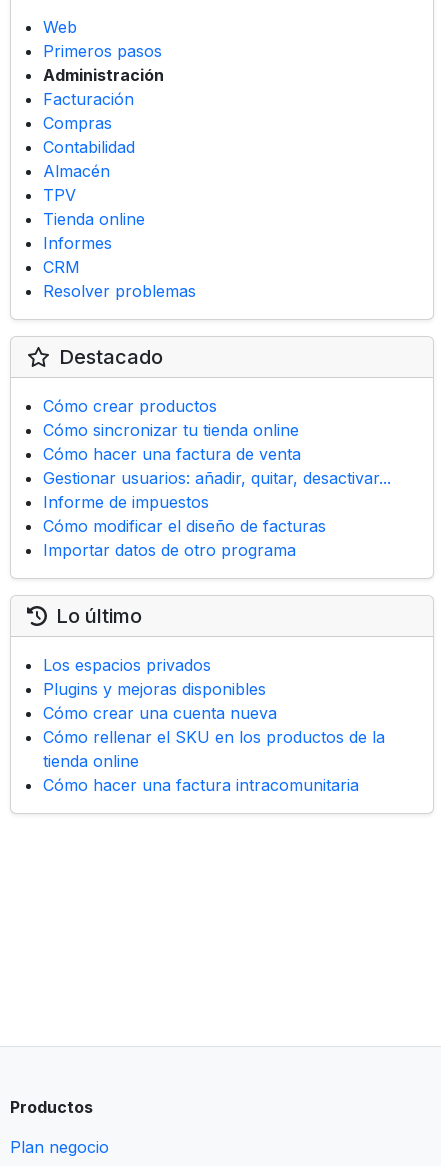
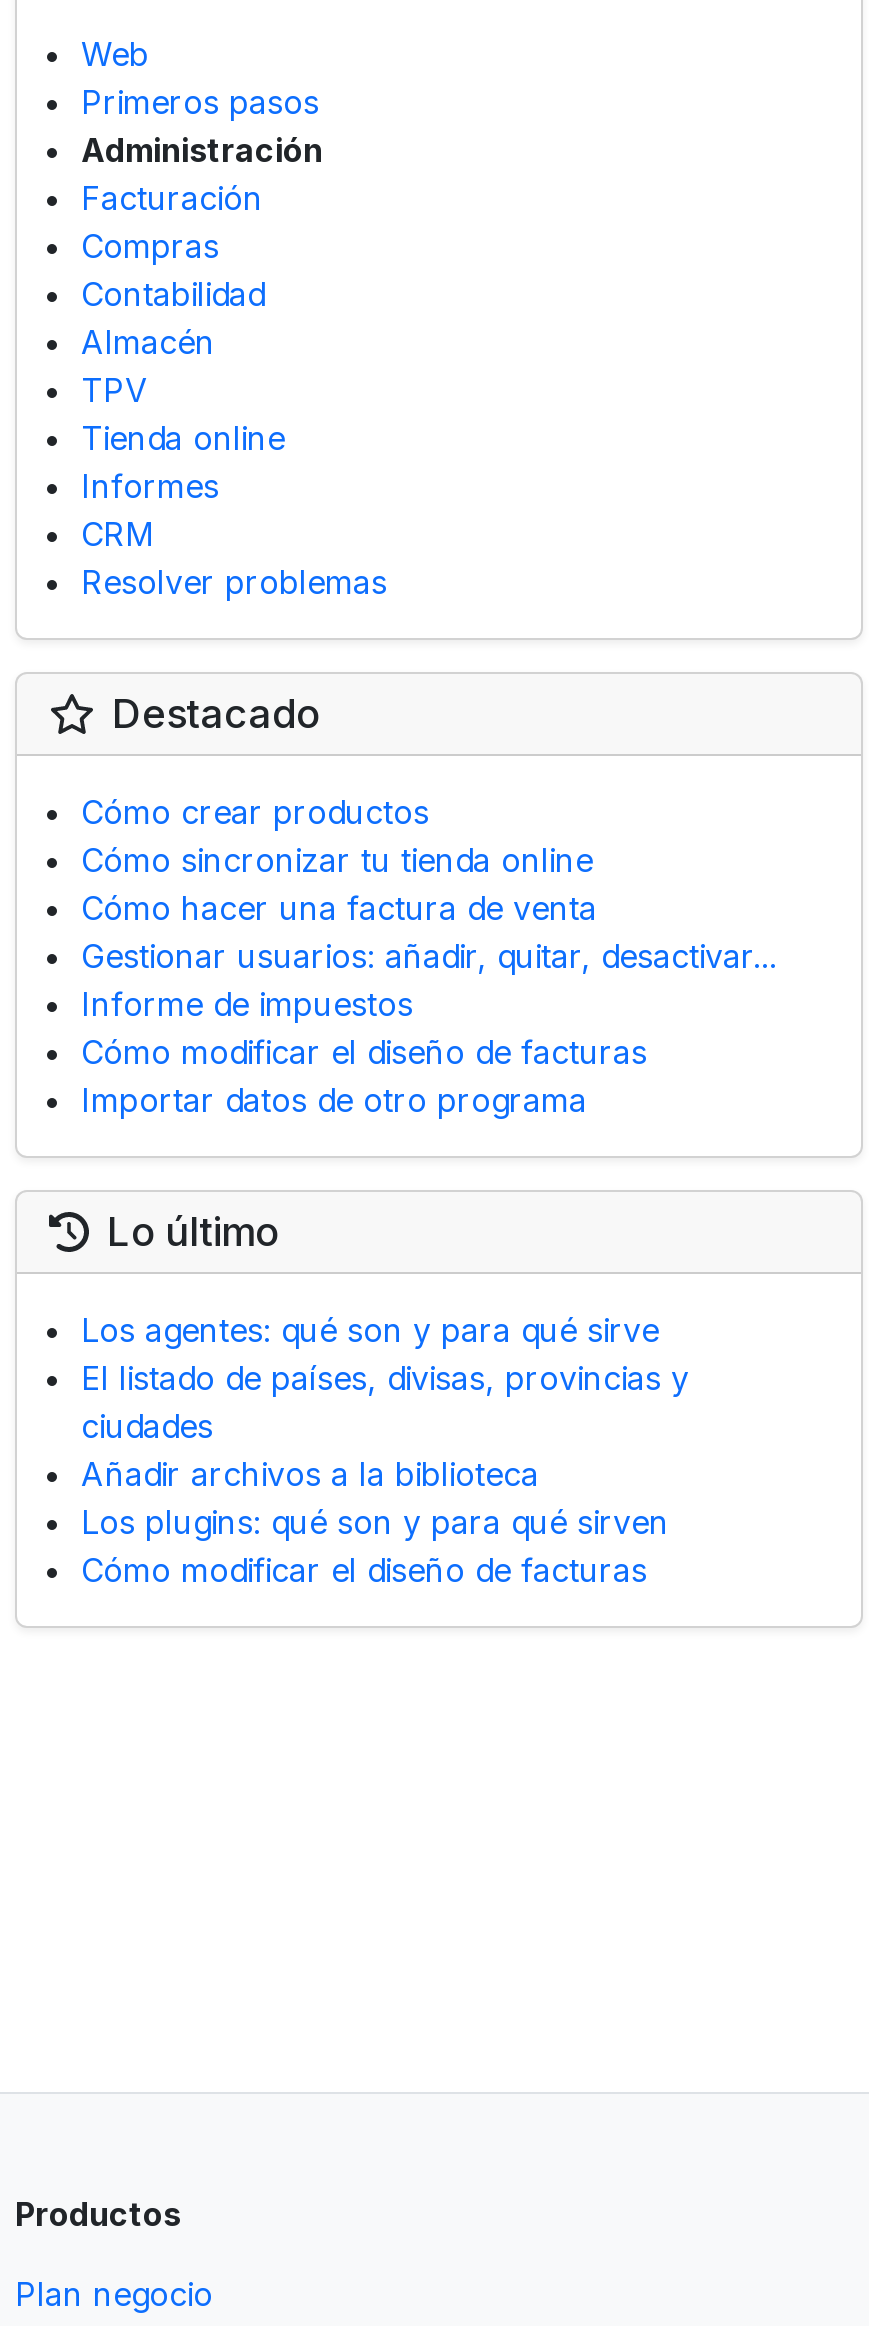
[43,655,385,795] Los espacios privados | Plugins y mejoras disponibles | Cómo crear una cuenta nueva | Cómo rellenar el SKU en los productos de la | tienda online | Cómo hacer una factura intracomunitaria -> [81,1310,689,1590] Los agentes: qué son y para qué sirve | El listado de países, divisas, provincias y | ciudades | Añadir archivos a la biblioteca | Los plugins: qué son y para qué sirven | Cómo modificar el diseño de facturas

